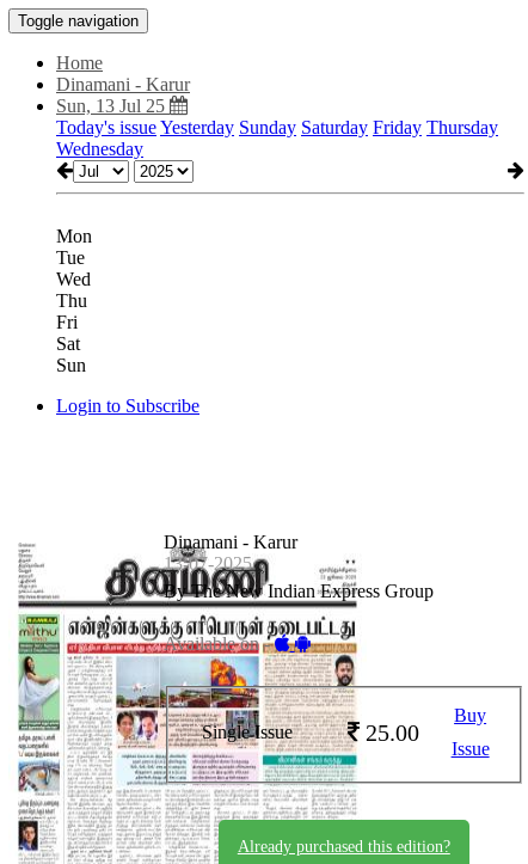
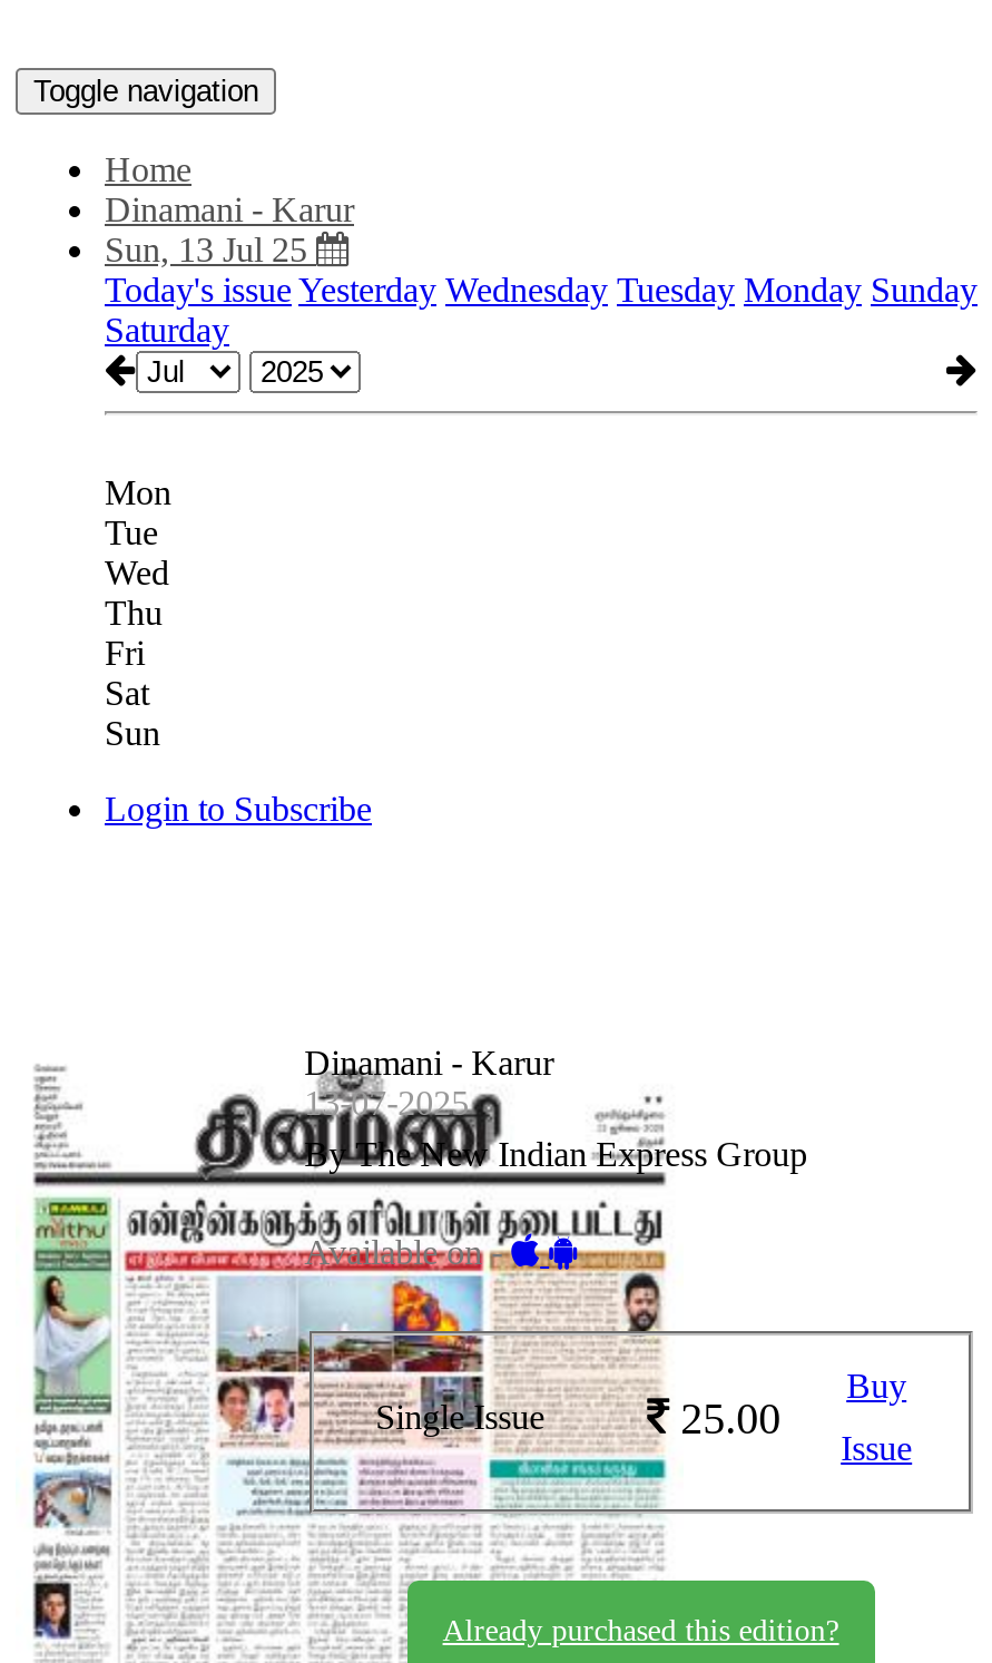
[56,117,498,159] Today's issue Yesterday Sunday Saturday Friday Thursday | Wednesday -> [105,271,978,349] Today's issue Yesterday Wednesday Tuesday Monday Sunday | Saturday

